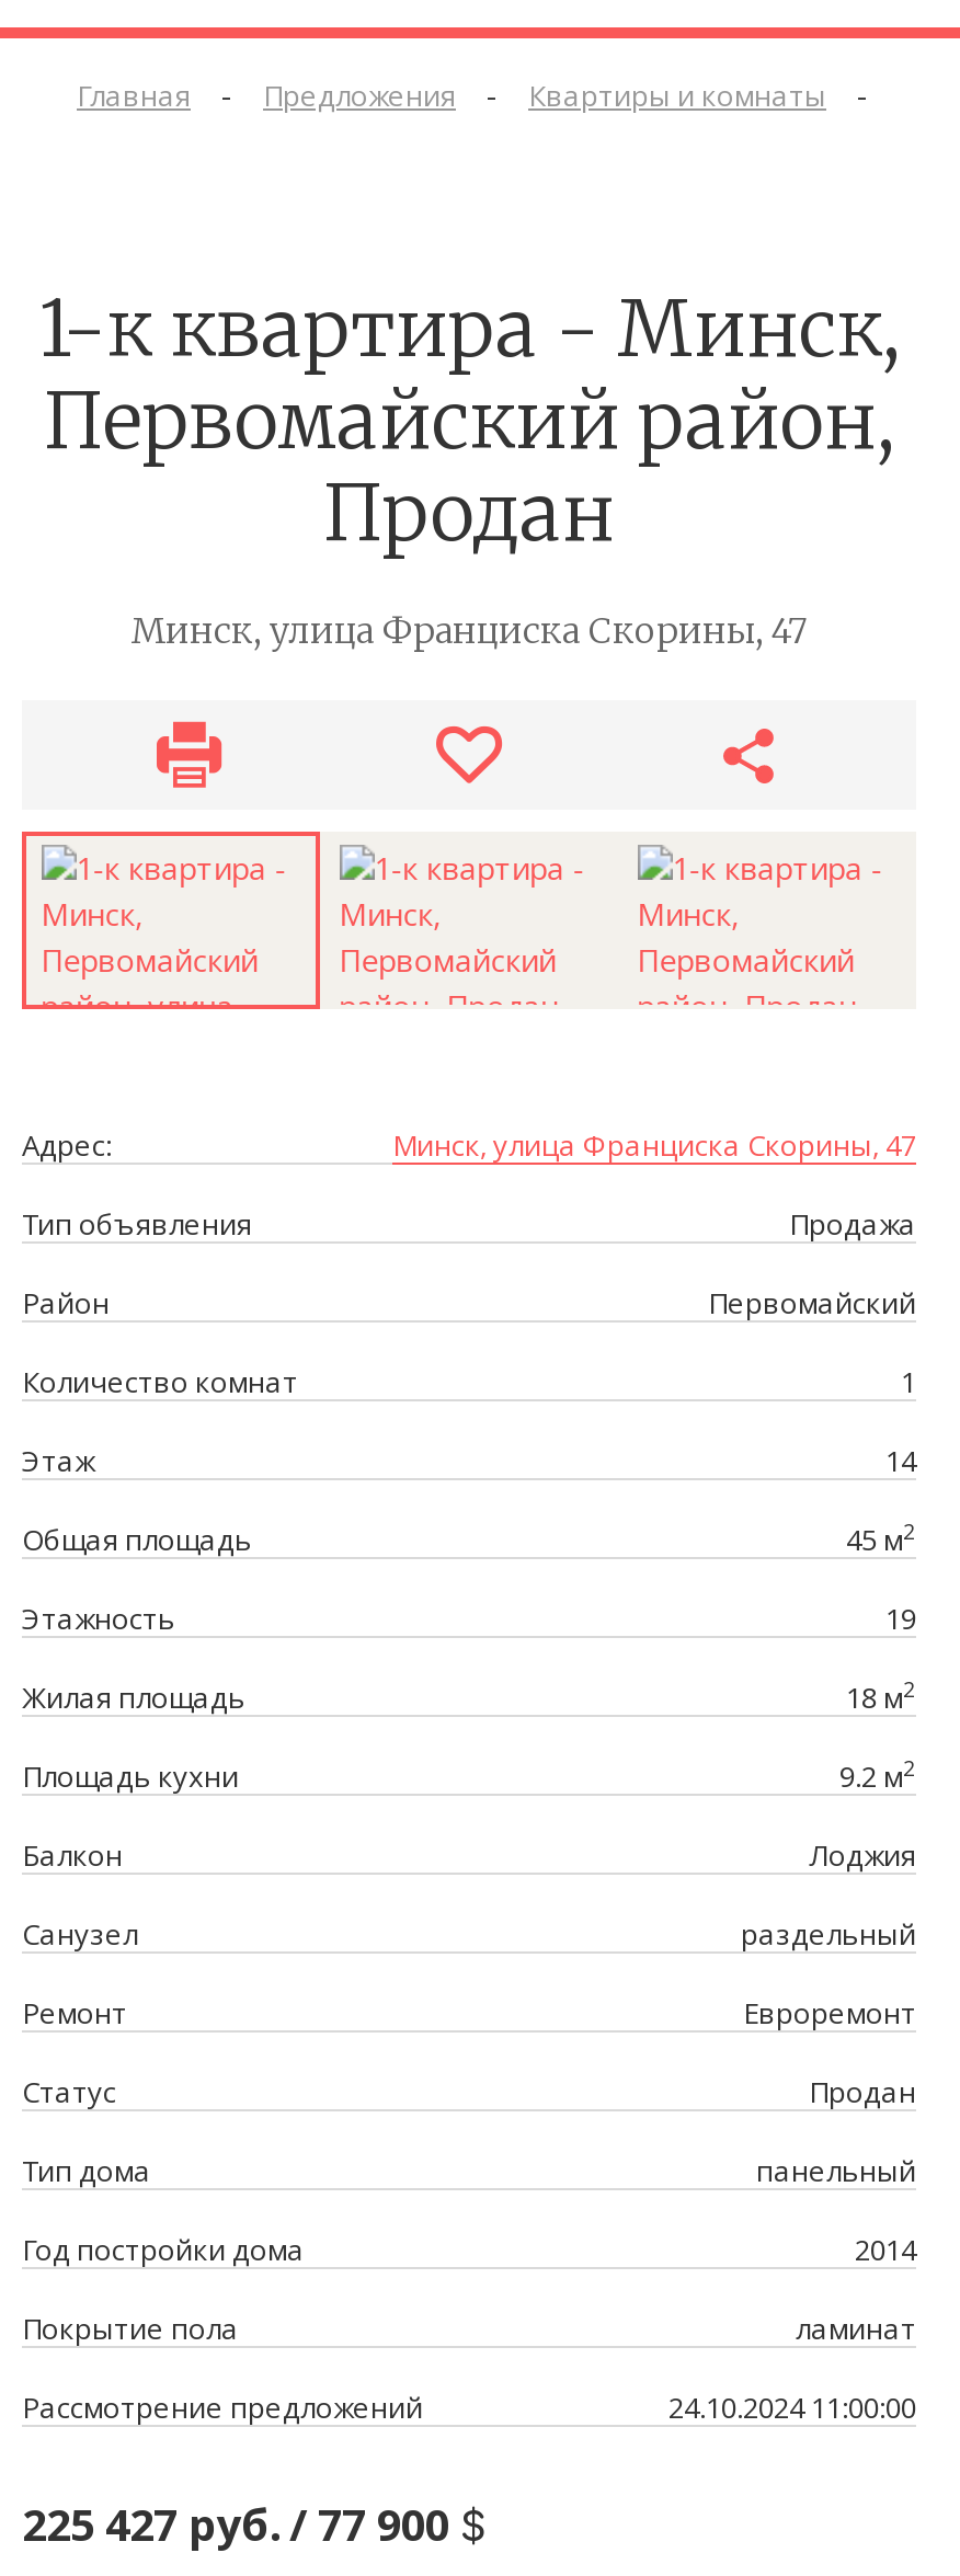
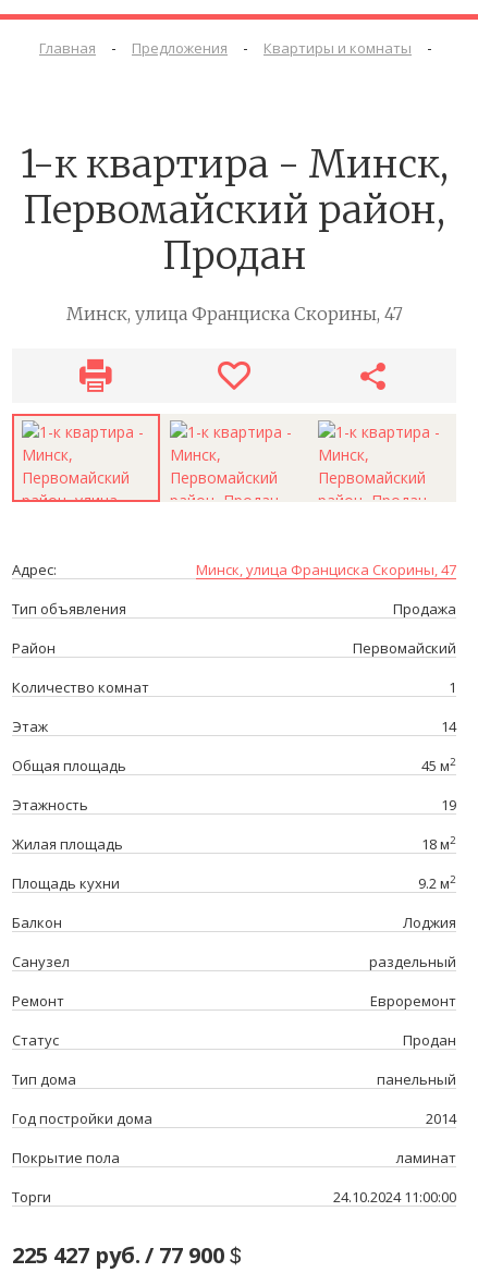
[22,2387,423,2426] Рассмотрение предложений -> [12,1187,51,1206] Торги

